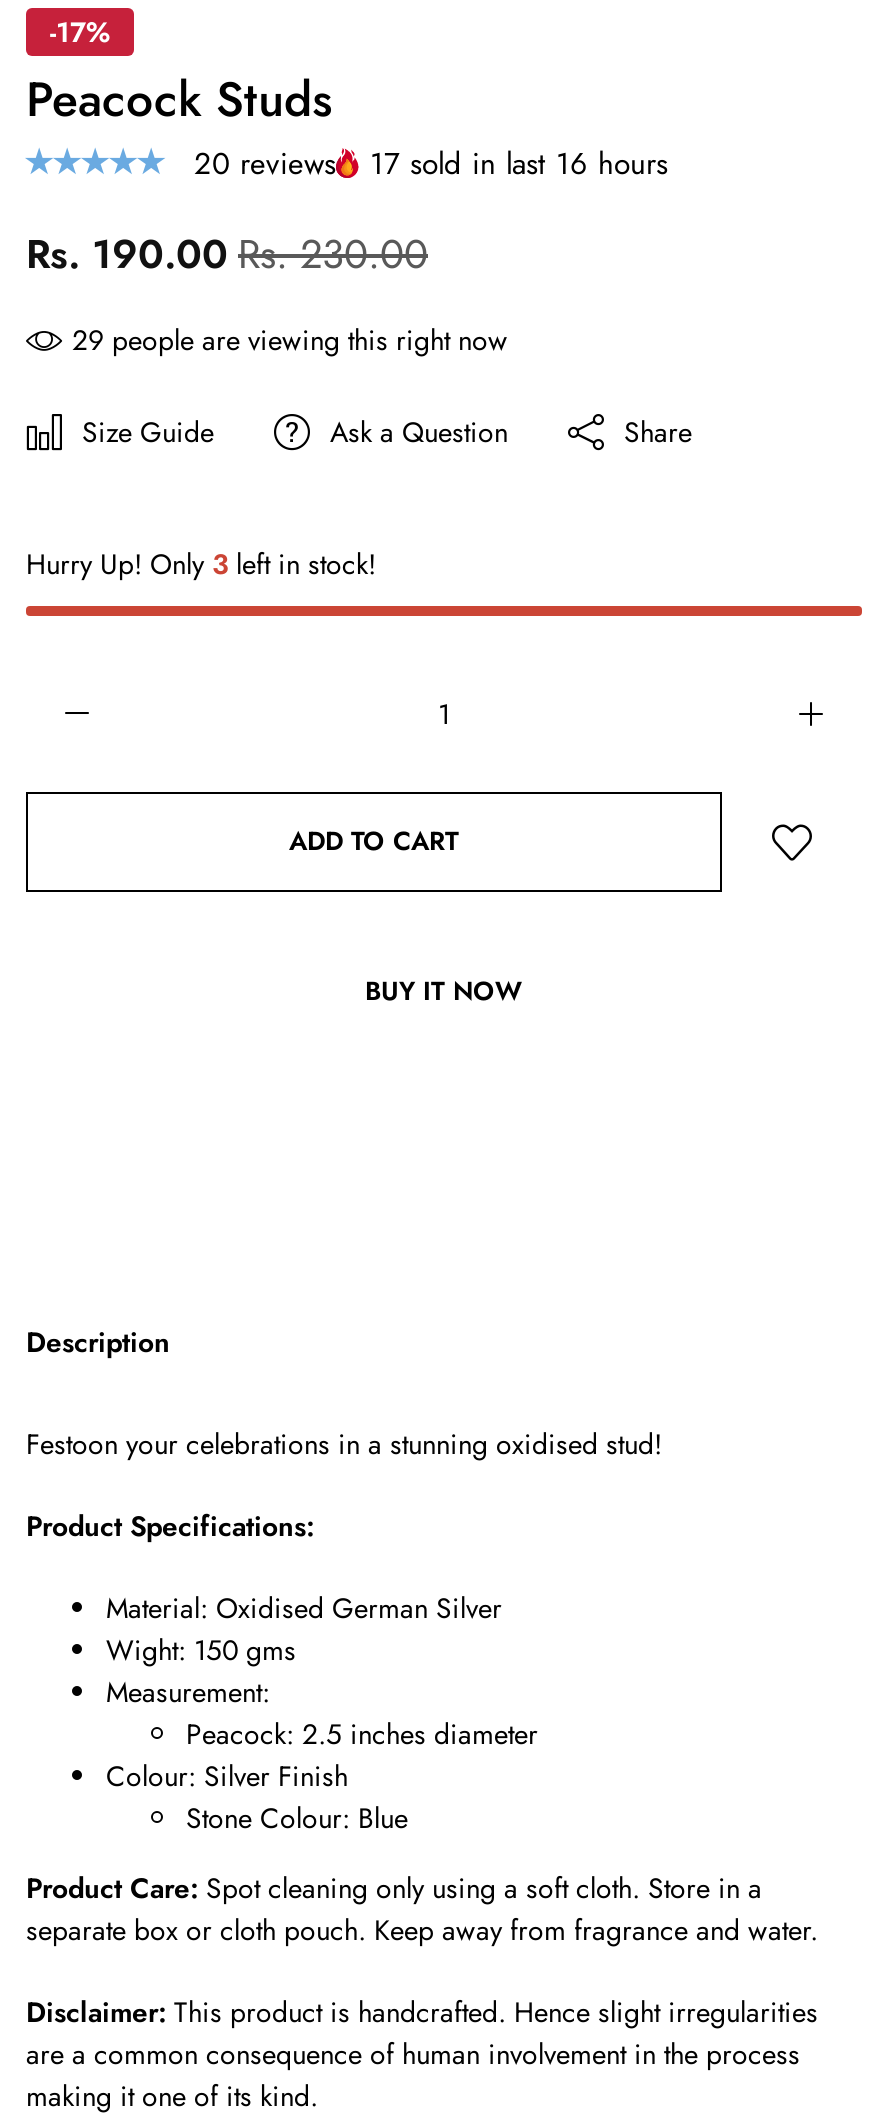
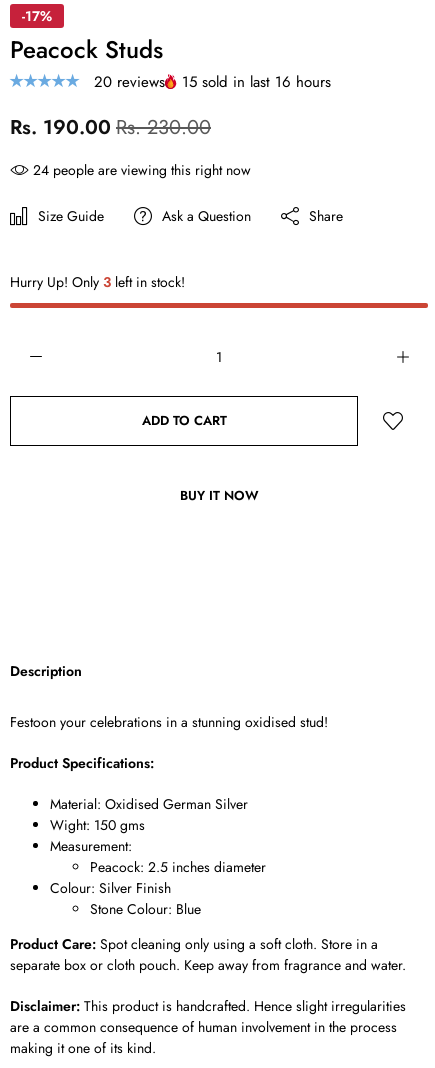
[370,141,668,185] 17 sold in last 16 hours -> [182,71,331,93] 15 sold in last 16 hours
[72,319,508,359] 29 people are viewing this right now -> [33,160,251,180] 24 people are viewing this right now

